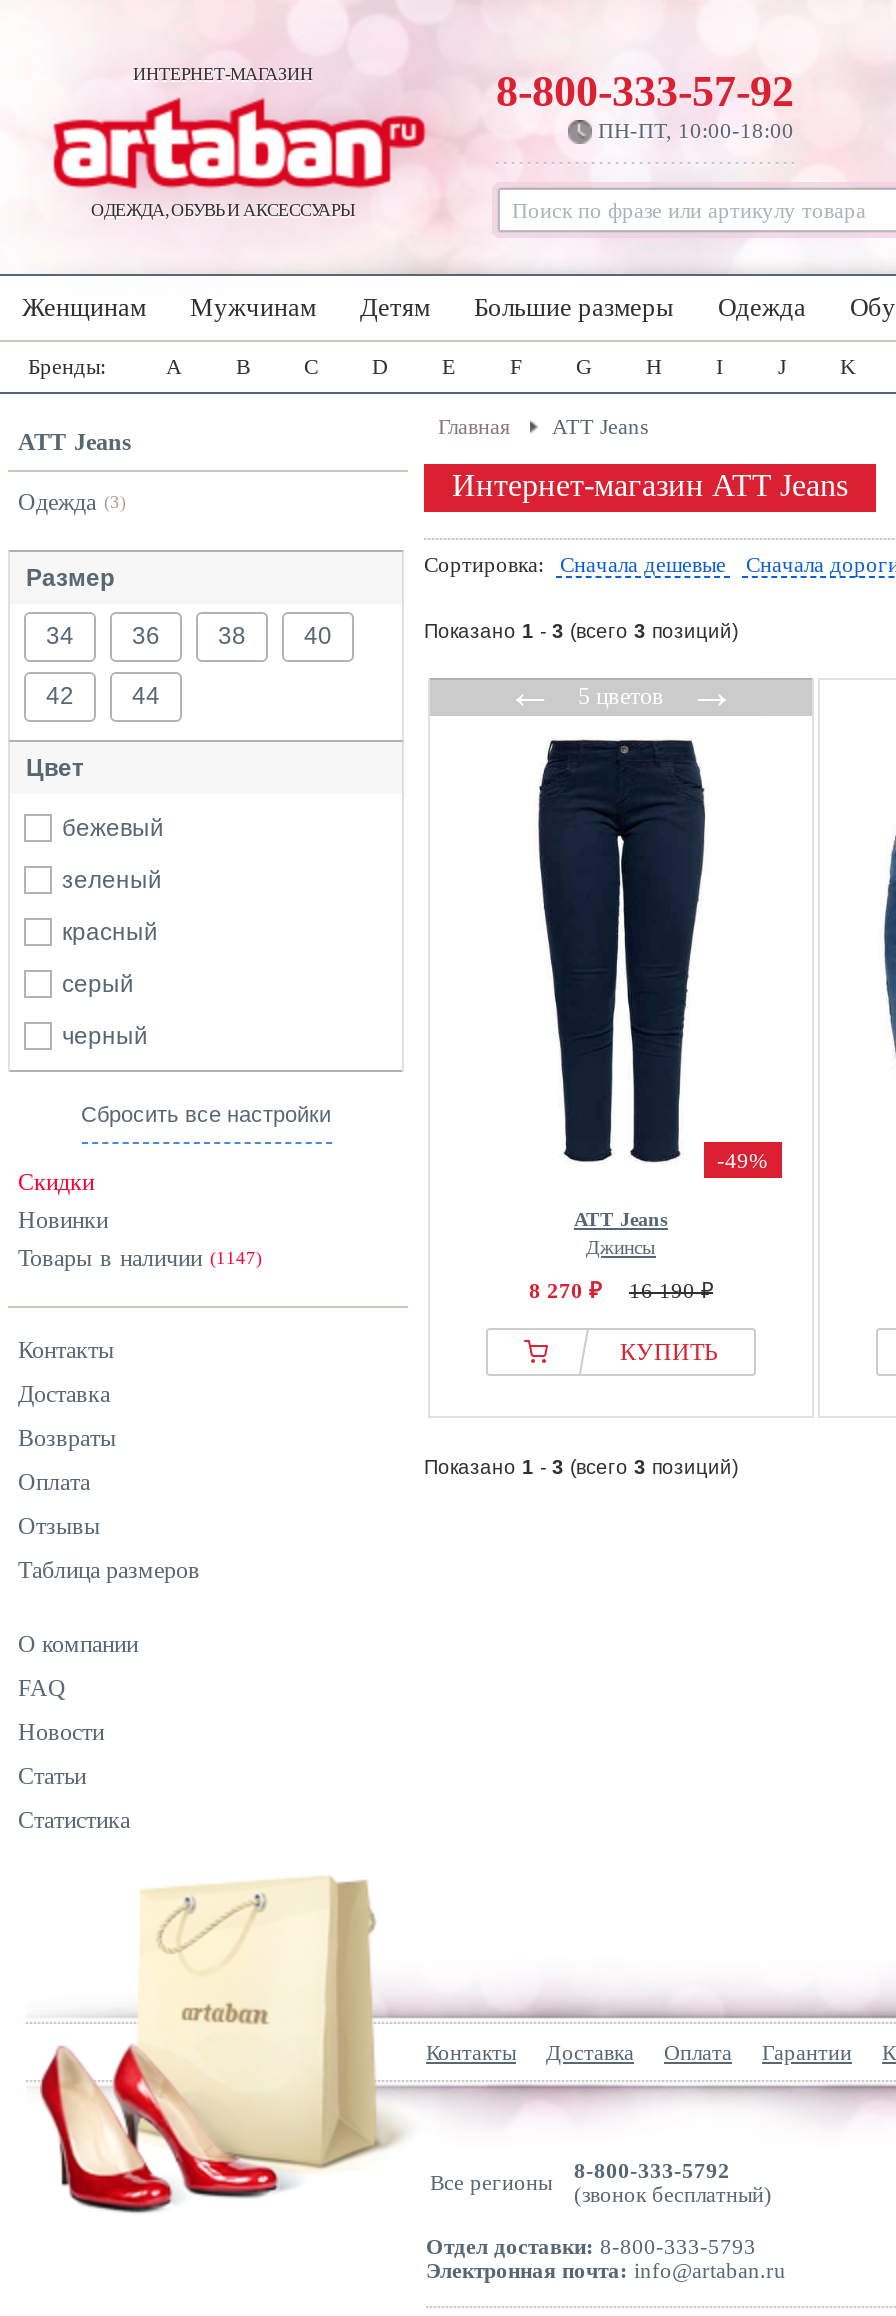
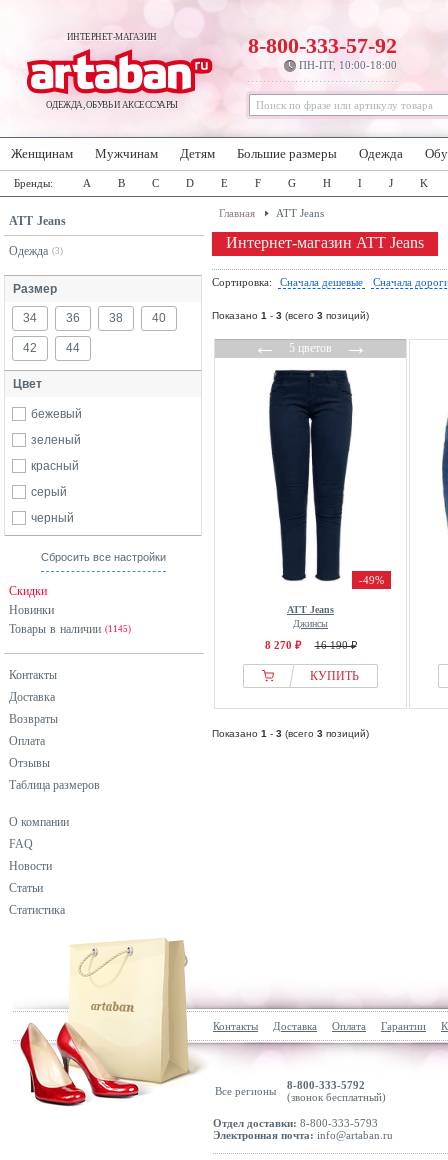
[18,1244,262,1272] Товары в наличии (1147) -> [9,622,131,636] Товары в наличии (1145)

